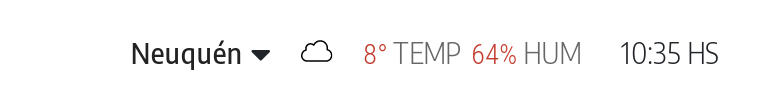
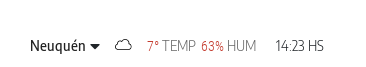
[363,35,581,69] 8° TEMP 64% HUM -> [147,36,256,53] 7° TEMP 63% HUM
[621,36,719,70] 10:35 HS -> [276,37,324,54] 14:23 HS

